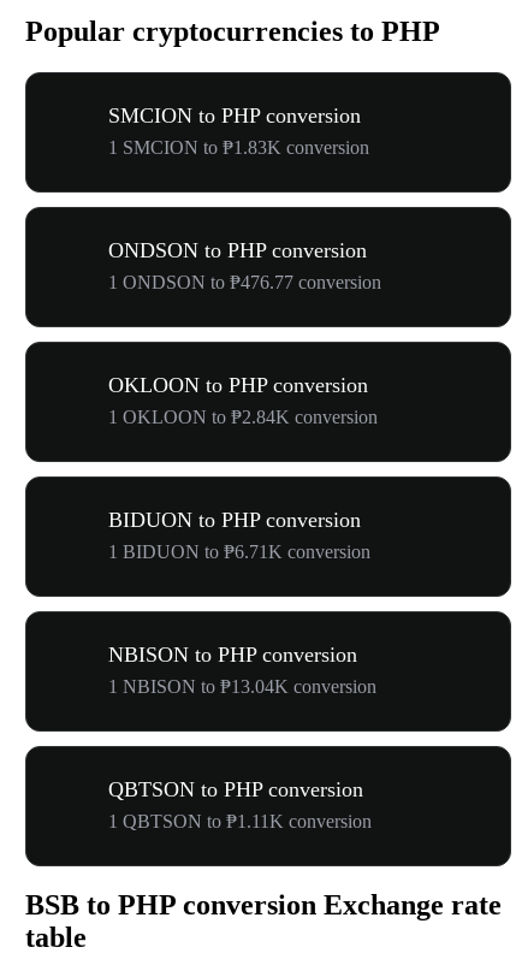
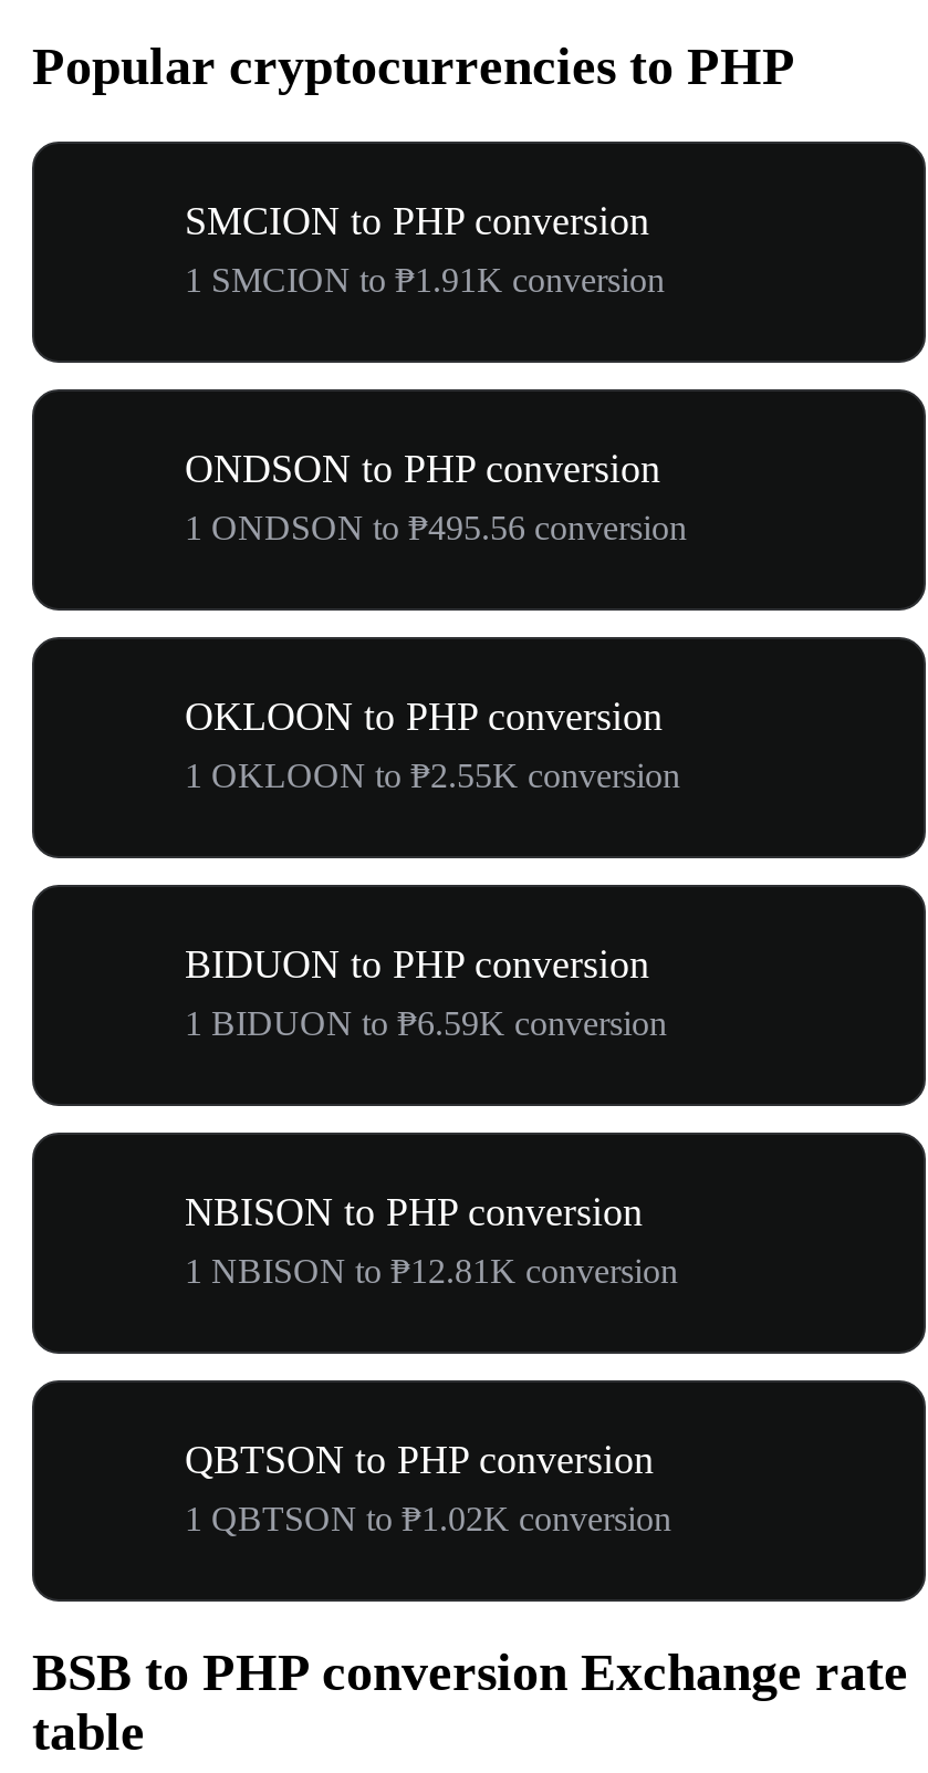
[108,137,369,157] 1 SMCION to ₱1.83K conversion -> [185,260,665,298] 1 SMCION to ₱1.91K conversion
[108,271,381,292] 1 ONDSON to ₱476.77 conversion -> [185,508,687,545] 1 ONDSON to ₱495.56 conversion
[108,406,378,427] 1 OKLOON to ₱2.84K conversion -> [185,755,680,793] 1 OKLOON to ₱2.55K conversion
[108,541,370,561] 1 BIDUON to ₱6.71K conversion -> [185,1003,667,1041] 1 BIDUON to ₱6.59K conversion
[108,676,376,696] 1 NBISON to ₱13.04K conversion -> [185,1251,678,1289] 1 NBISON to ₱12.81K conversion
[108,810,372,831] 1 QBTSON to ₱1.11K conversion -> [185,1499,671,1536] 1 QBTSON to ₱1.02K conversion

